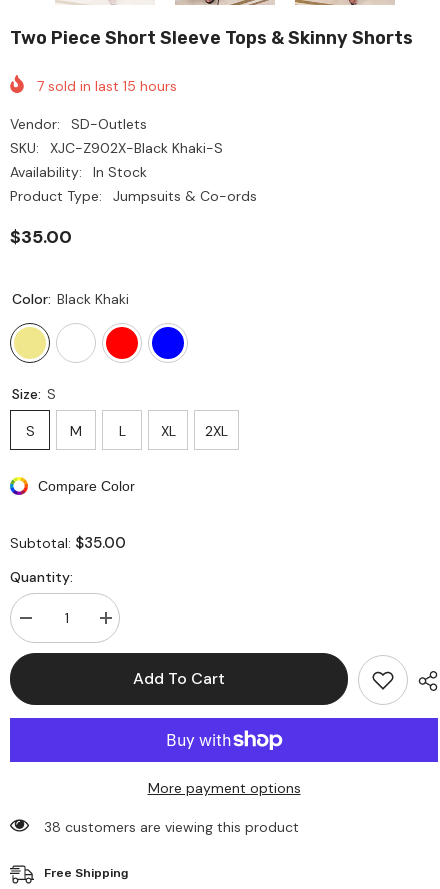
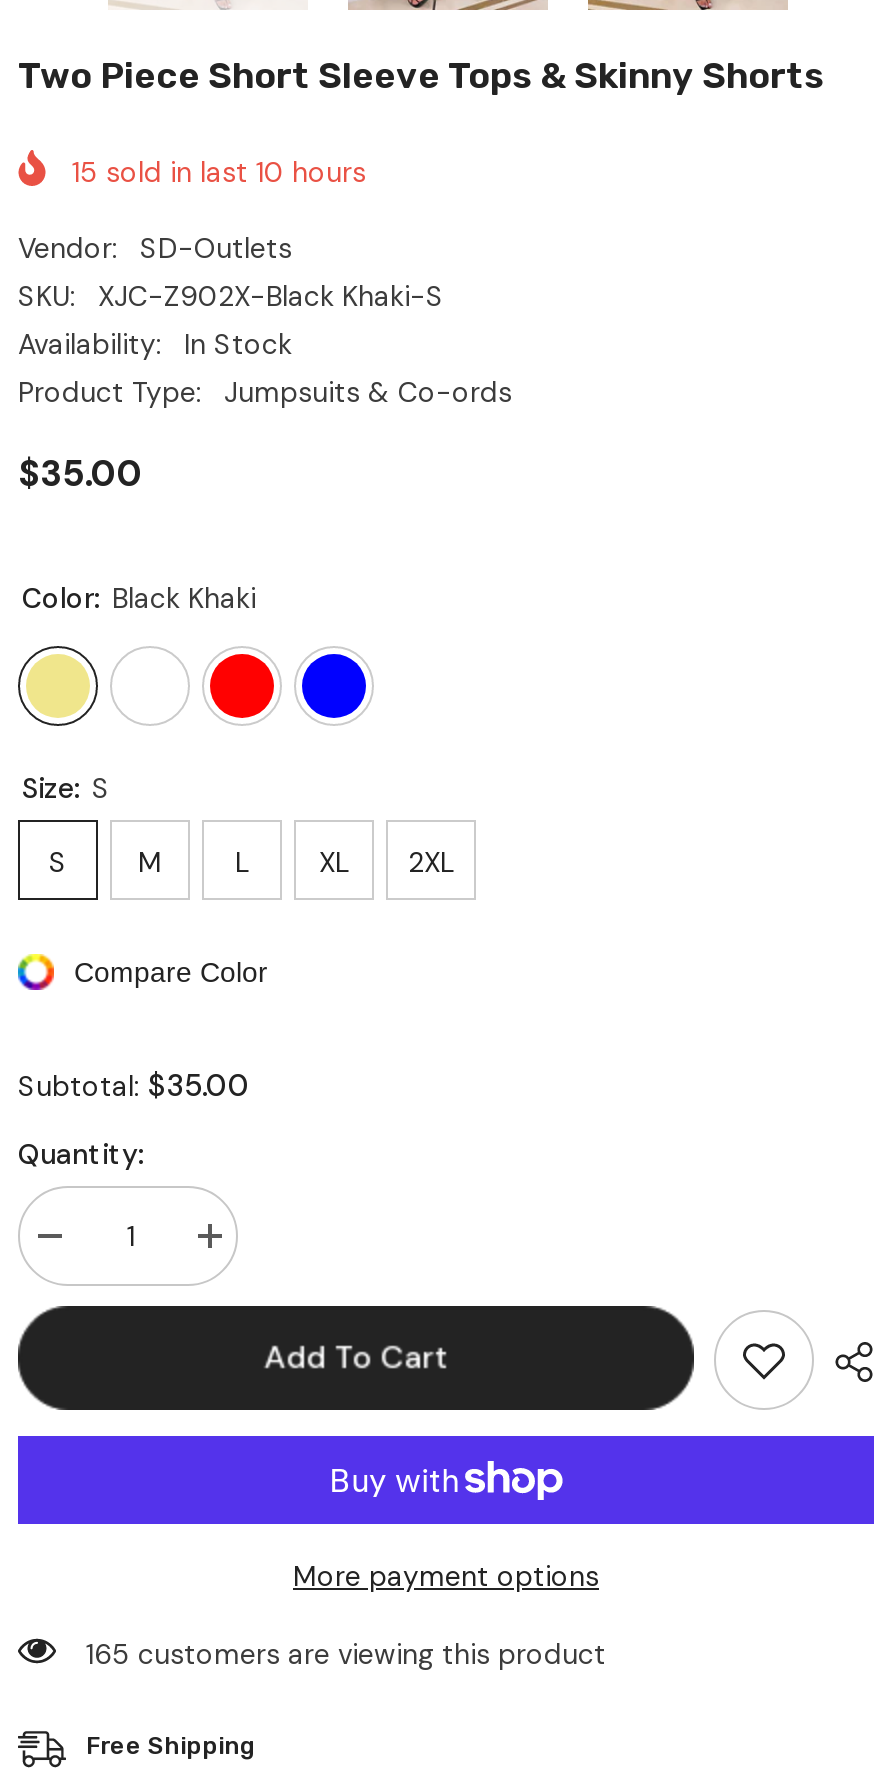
[37,77,177,95] 7 sold in last 15 hours -> [72,154,366,190] 15 sold in last 10 hours
[44,818,299,836] 38 customers are viewing this product -> [86,1635,606,1671] 165 customers are viewing this product

